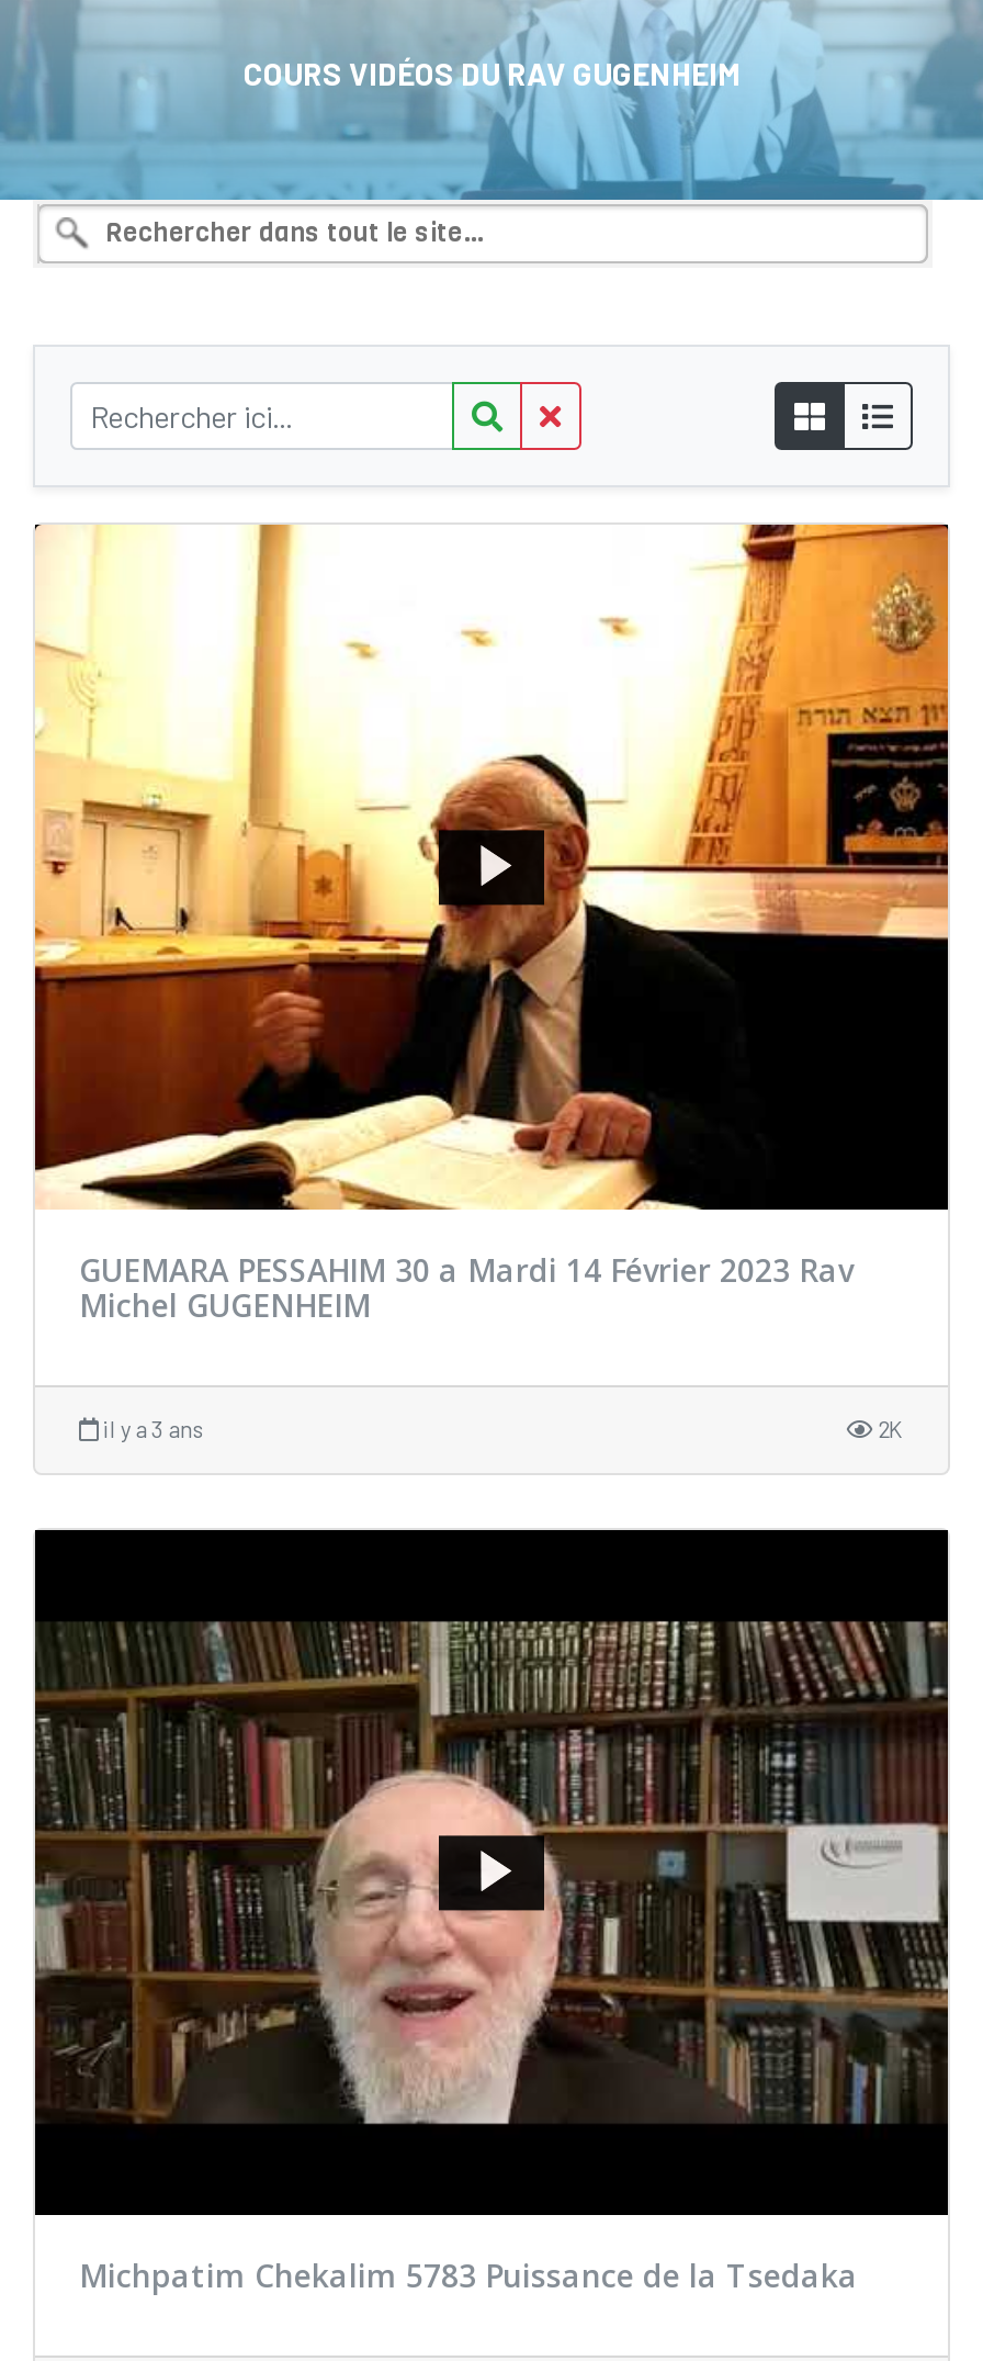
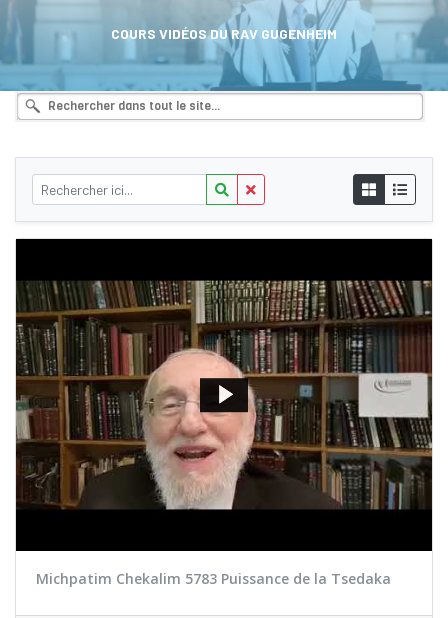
[33,522,950,1442] [image] | GUEMARA PESSAHIM 30 a Mardi 14 Février 2023 Rav | Michel GUGENHEIM | il y a 3 ans | 2K -> none

